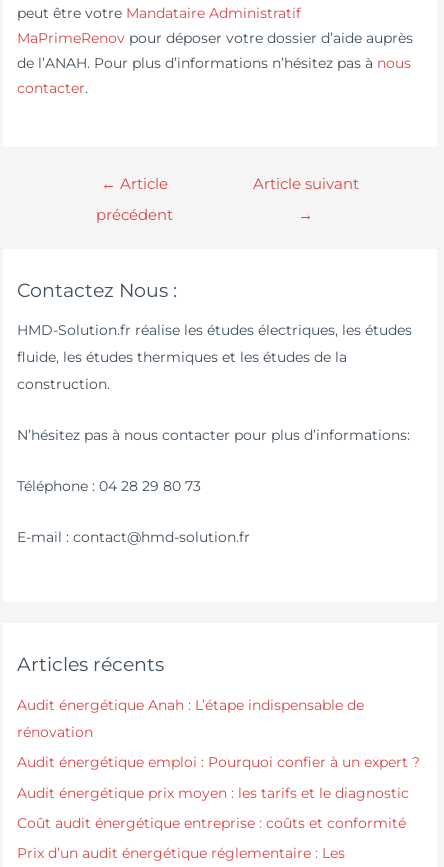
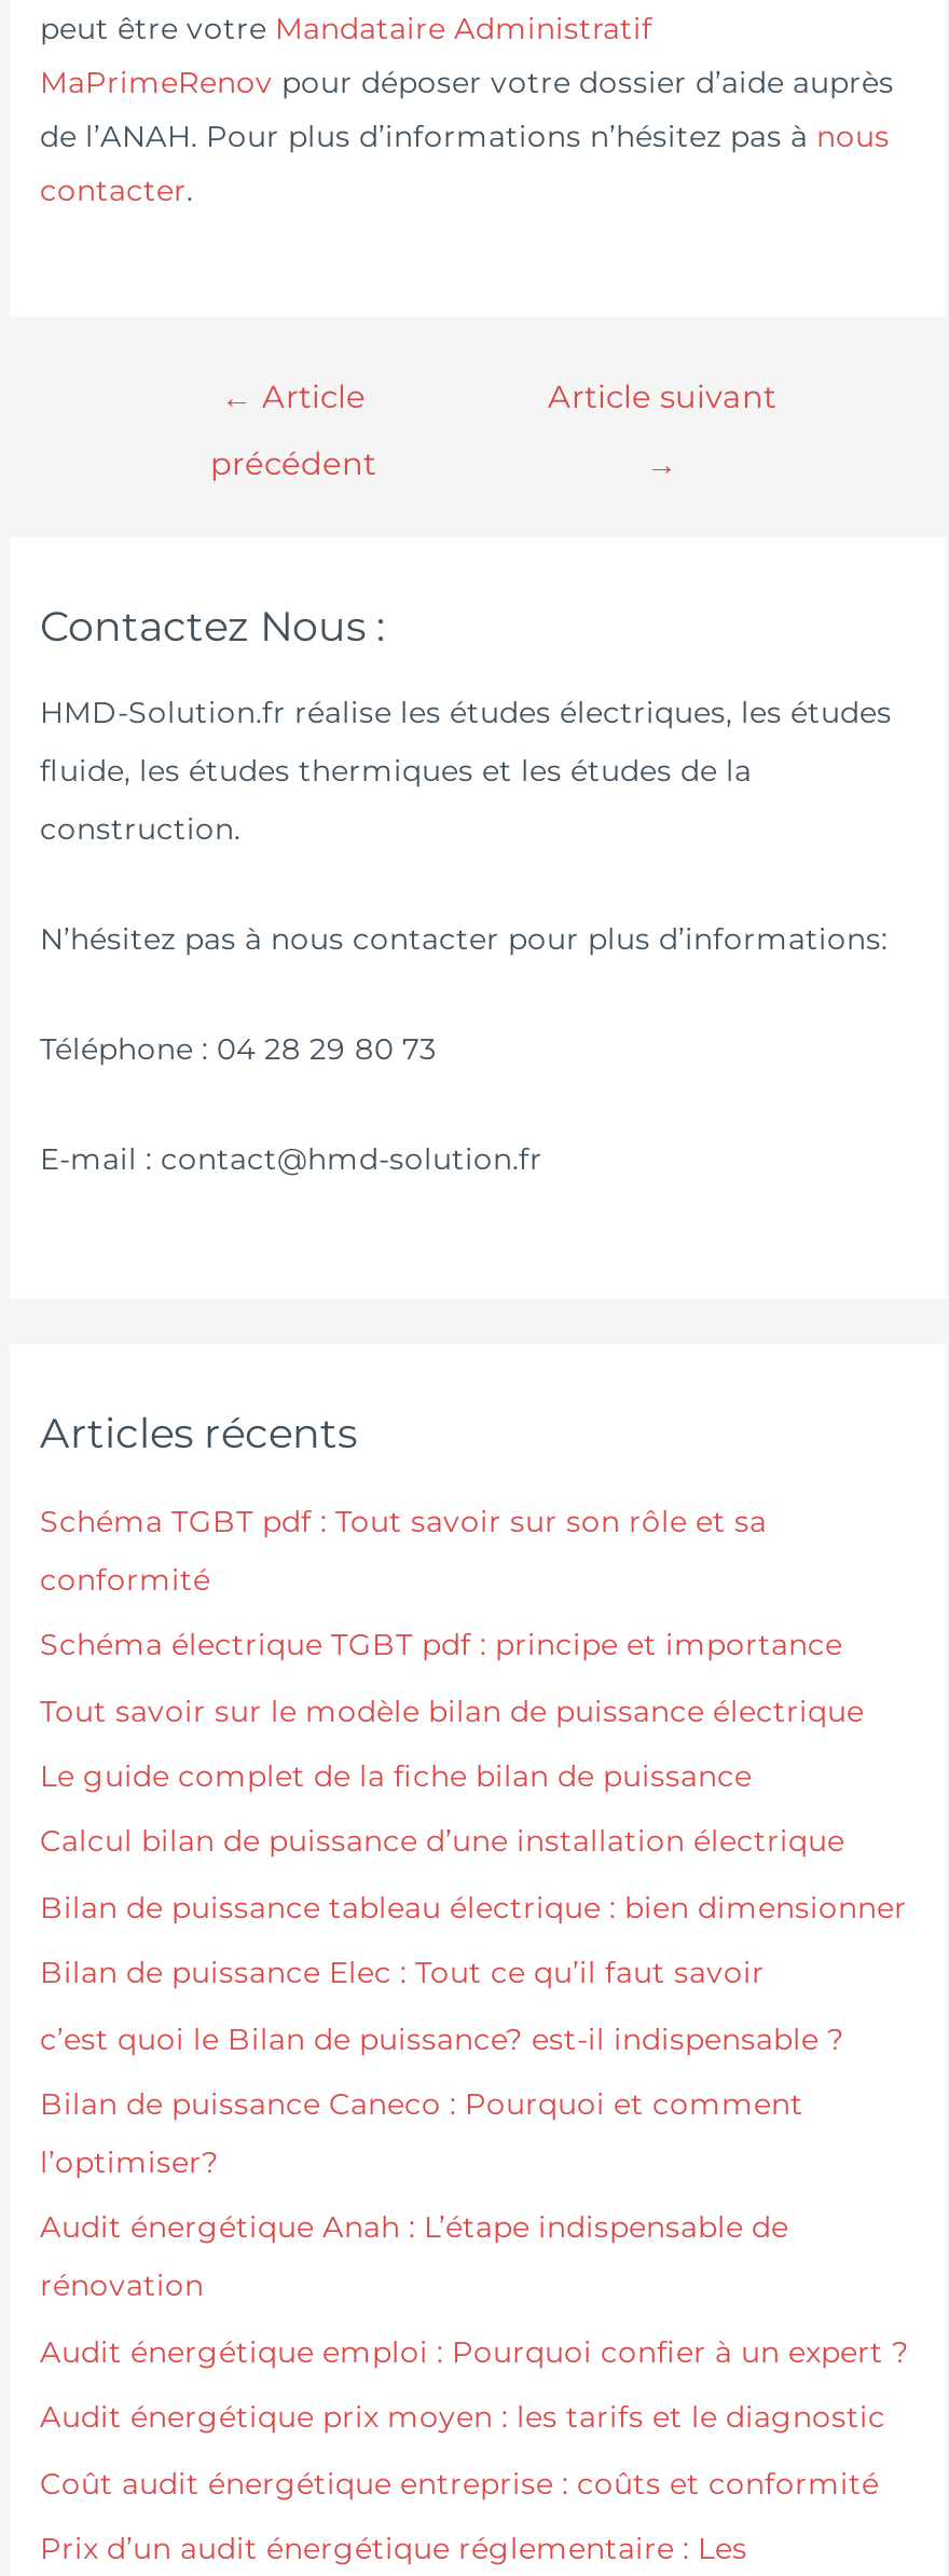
none -> [40,1503,907,2179] Schéma TGBT pdf : Tout savoir sur son rôle et sa | conformité | Schéma électrique TGBT pdf : principe et importance | Tout savoir sur le modèle bilan de puissance électrique | Le guide complet de la fiche bilan de puissance | Calcul bilan de puissance d’une installation électrique | Bilan de puissance tableau électrique : bien dimensionner | Bilan de puissance Elec : Tout ce qu’il faut savoir | c’est quoi le Bilan de puissance? est-il indispensable ? | Bilan de puissance Caneco : Pourquoi et comment | l’optimiser?

